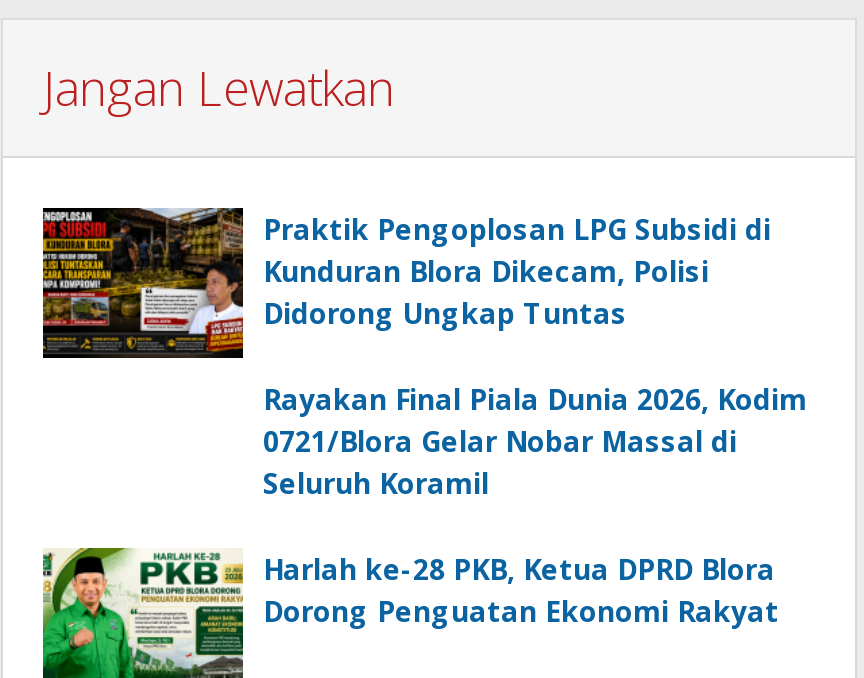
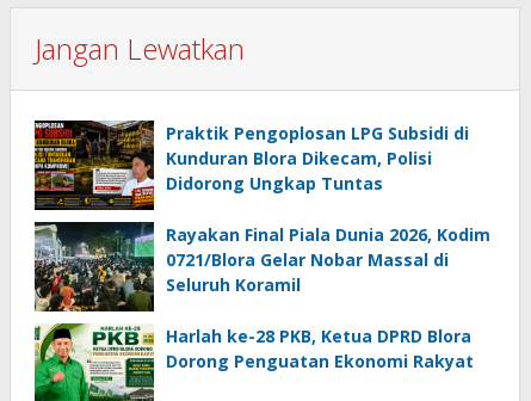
none -> [33,221,155,313] [image]

